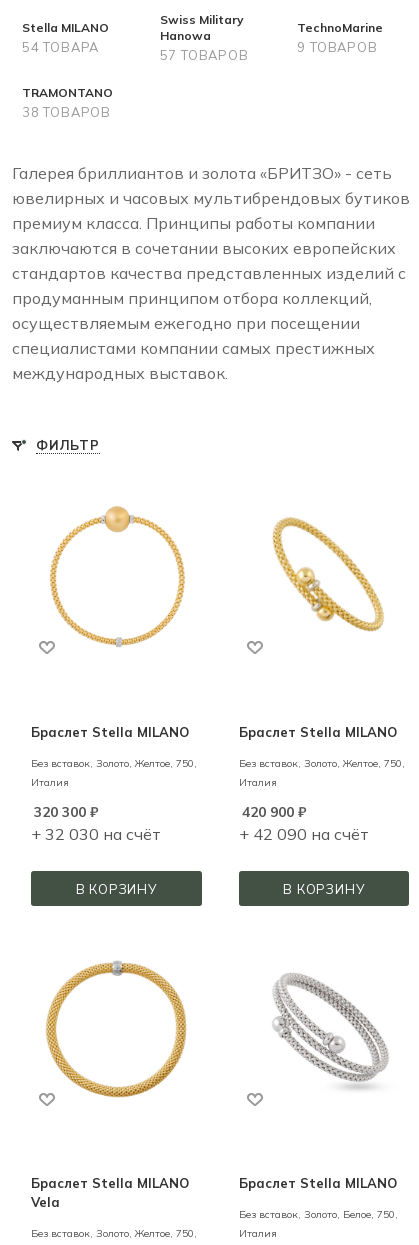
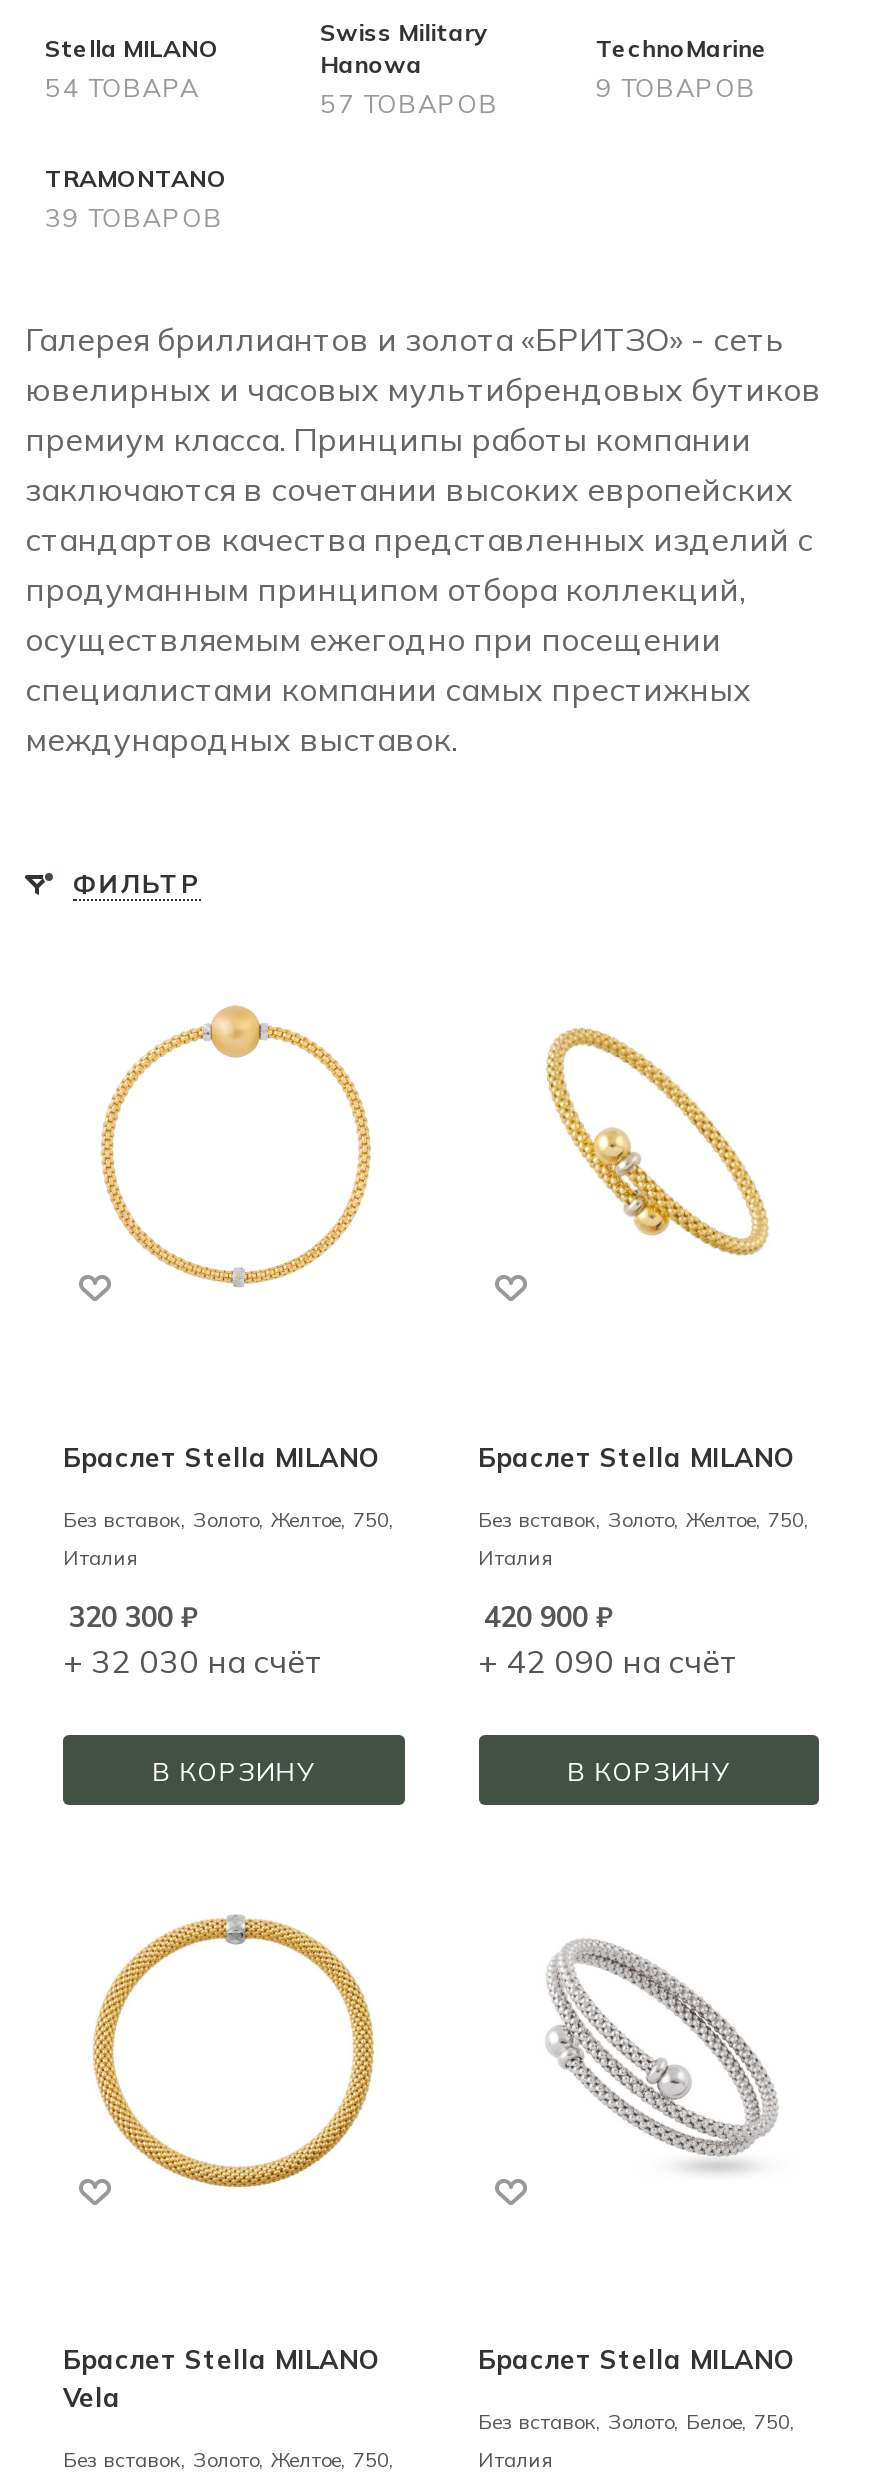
[22,104,111,120] 38 ТОВАРОВ -> [45,201,223,233] 39 ТОВАРОВ

